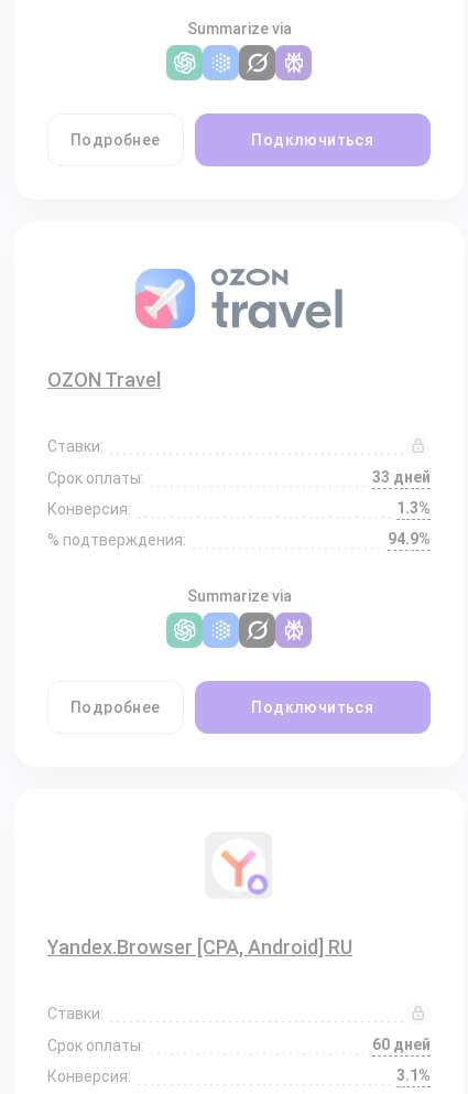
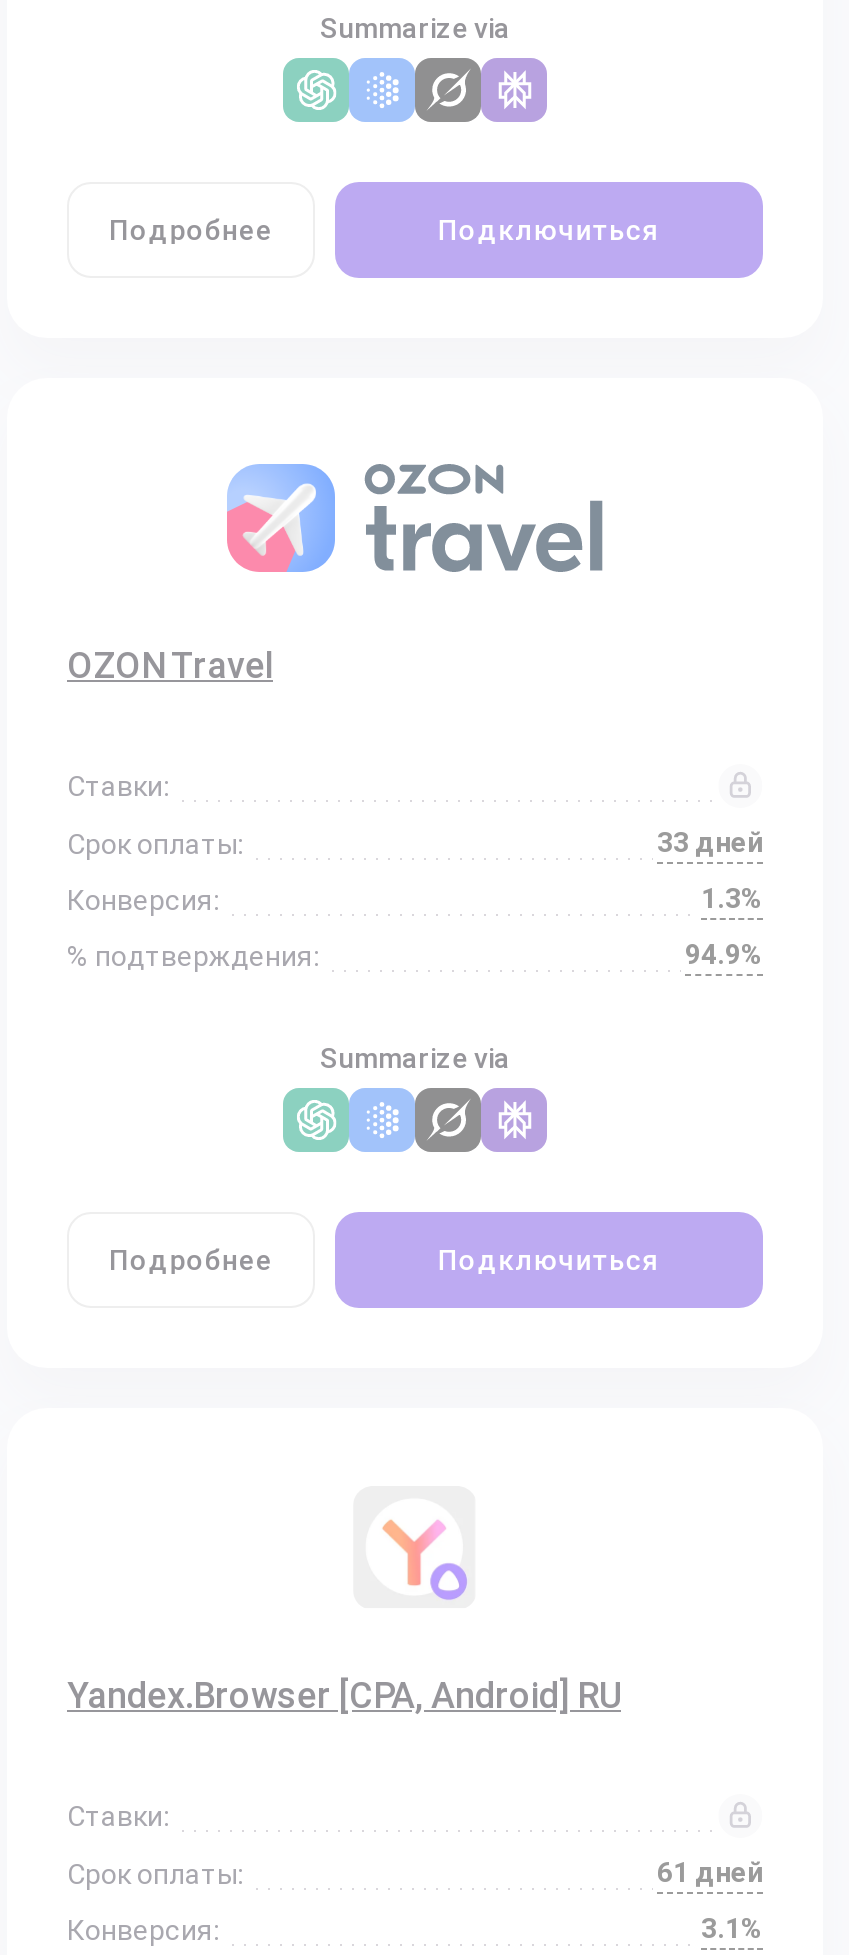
[372,1036,431,1053] 60 дней -> [657,1856,763,1888] 61 дней

